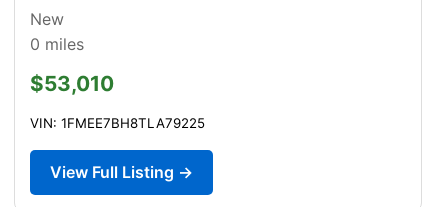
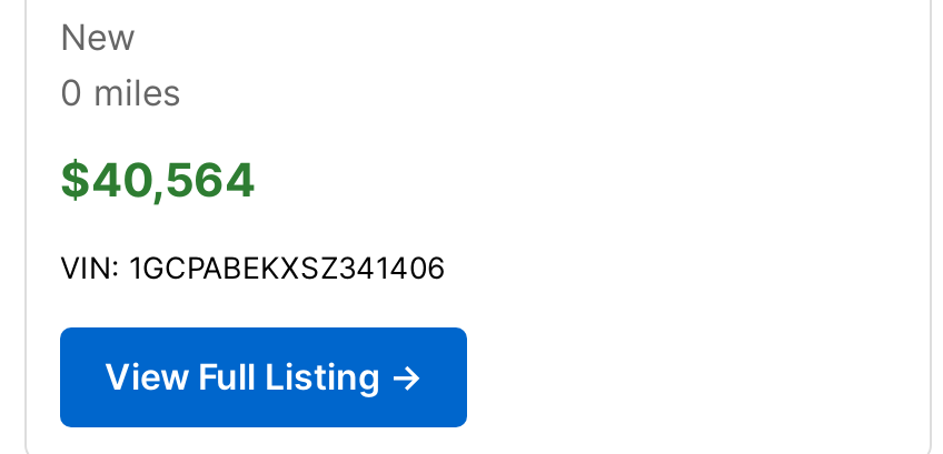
[30,71,114,96] $53,010 -> [60,152,256,207] $40,564
[30,115,205,131] VIN: 1FMEE7BH8TLA79225 -> [60,250,445,285] VIN: 1GCPABEKXSZ341406

